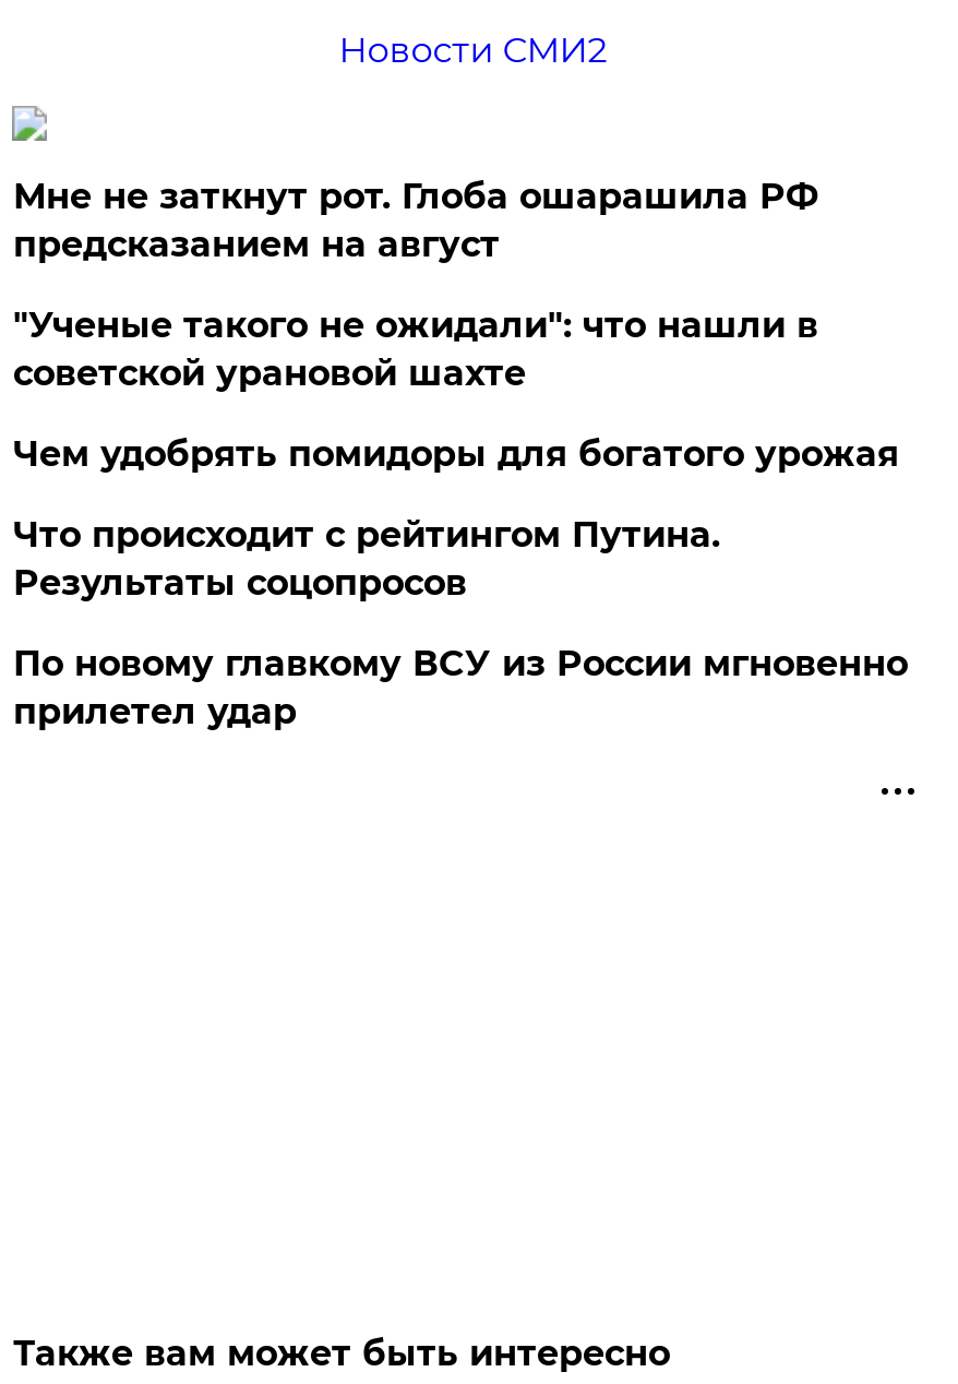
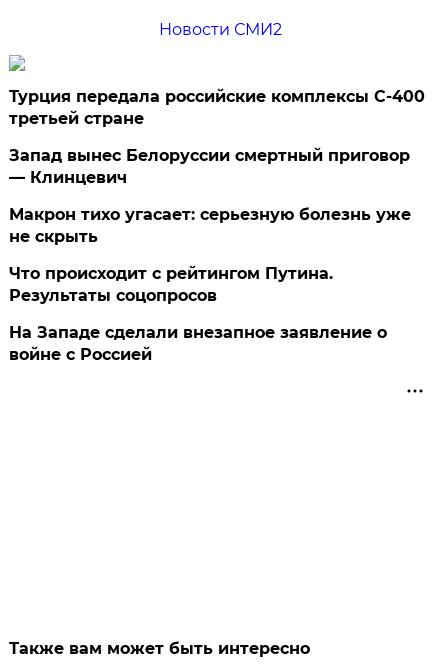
[13,175,818,265] Мне не заткнут рот. Глоба ошарашила РФ | предсказанием на август -> [9,87,425,128] Турция передала российские комплексы С-400 | третьей стране
[13,304,818,394] "Ученые такого не ожидали": что нашли в | советской урановой шахте -> [9,146,410,187] Запад вынес Белоруссии смертный приговор | — Клинцевич
[13,433,899,474] Чем удобрять помидоры для богатого урожая -> [9,205,411,246] Макрон тихо угасает: серьезную болезнь уже | не скрыть
[13,642,908,732] По новому главкому ВСУ из России мгновенно | прилетел удар -> [9,323,387,364] На Западе сделали внезапное заявление о | войне с Россией

